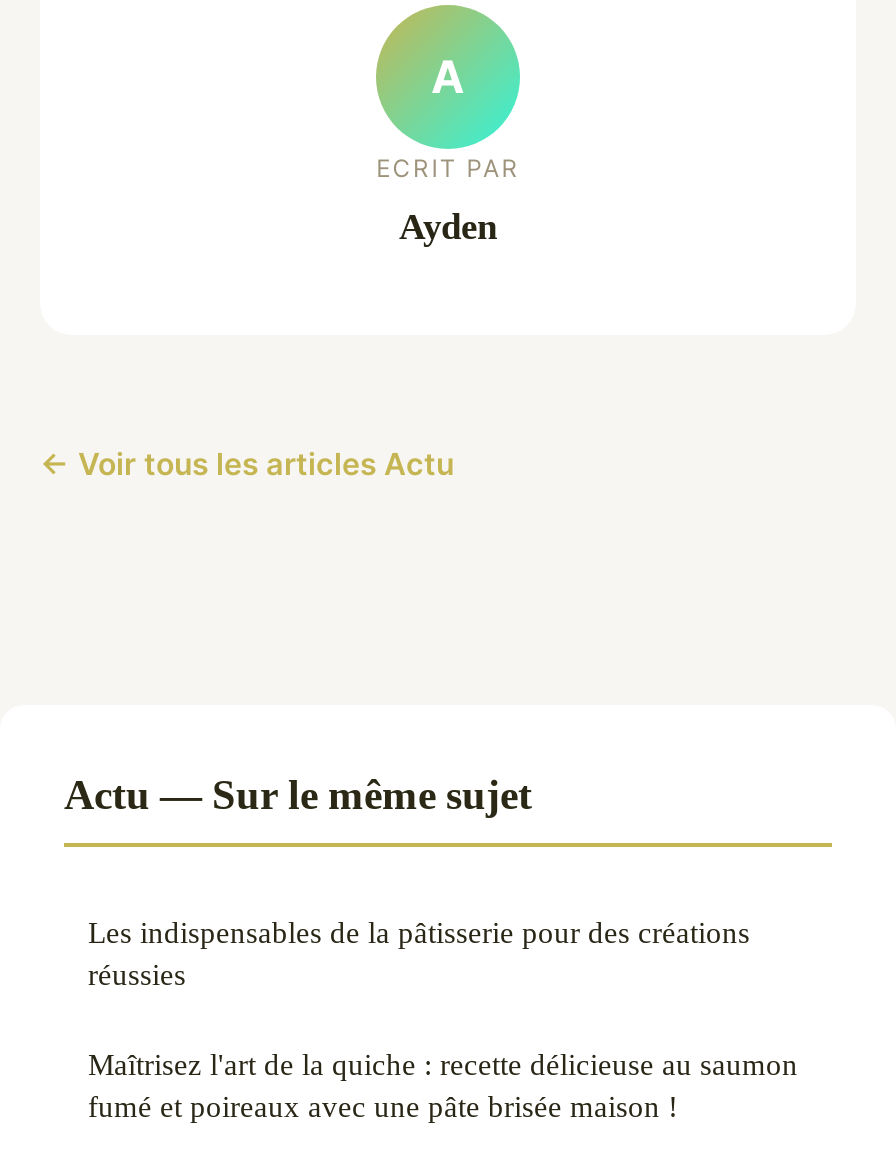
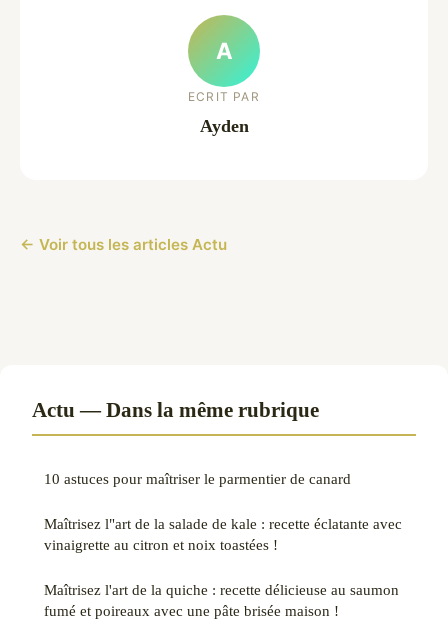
[64,771,750,991] Actu — Sur le même sujet | Les indispensables de la pâtisserie pour des créations | réussies -> [32,398,402,553] Actu — Dans la même rubrique | 10 astuces pour maîtriser le parmentier de canard | Maîtrisez l"art de la salade de kale : recette éclatante avec | vinaigrette au citron et noix toastées !

